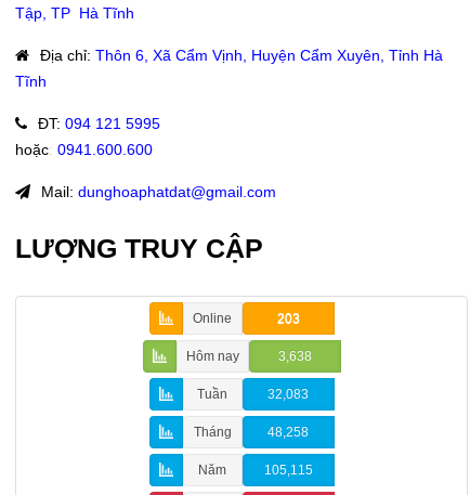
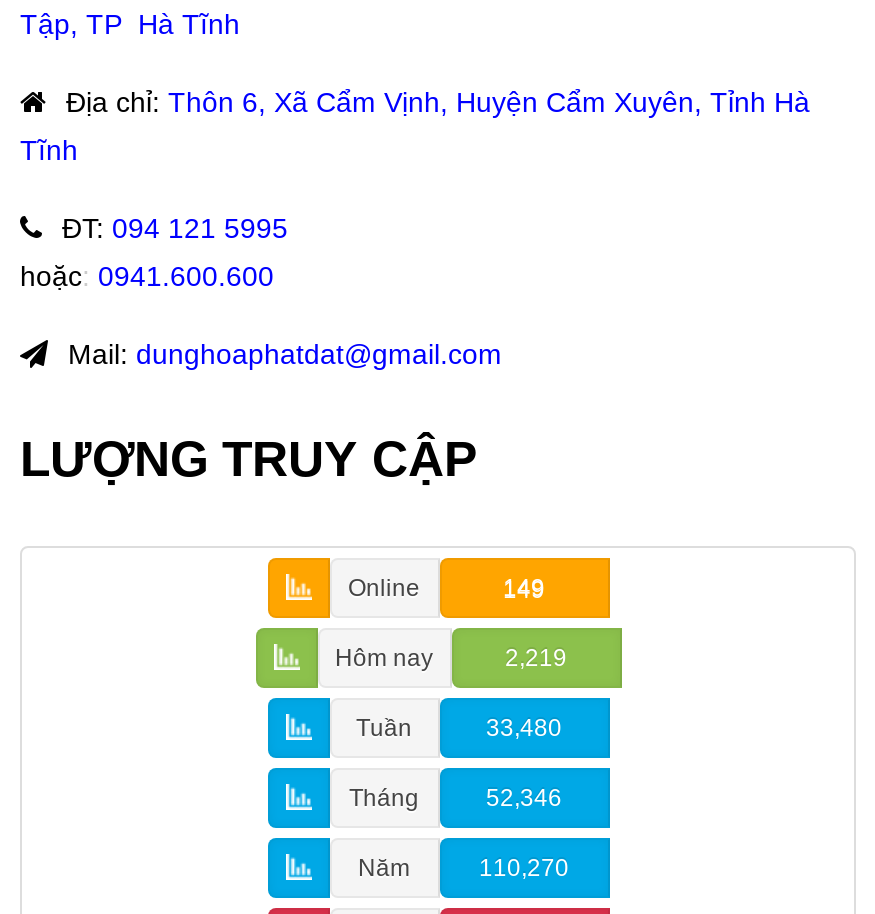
[277,311,299,326] 203 -> [503,575,545,603] 149
[278,349,311,364] 3,638 -> [505,645,567,673] 2,219
[267,387,309,402] 32,083 -> [486,715,562,743] 33,480
[267,425,309,440] 48,258 -> [486,785,562,813] 52,346
[264,463,312,478] 105,115 -> [479,855,569,883] 110,270

